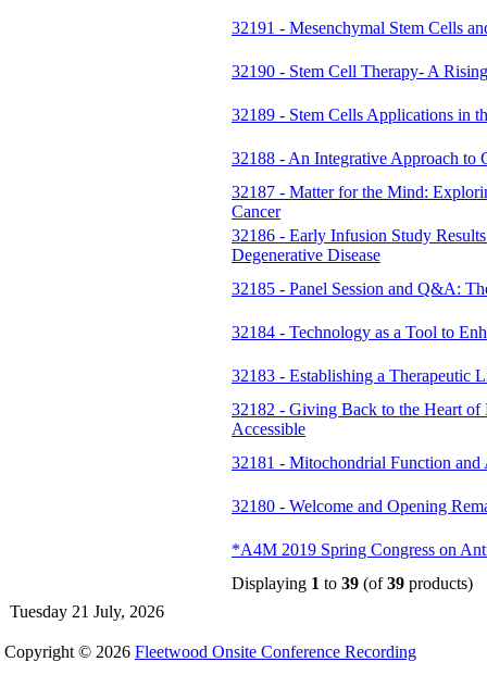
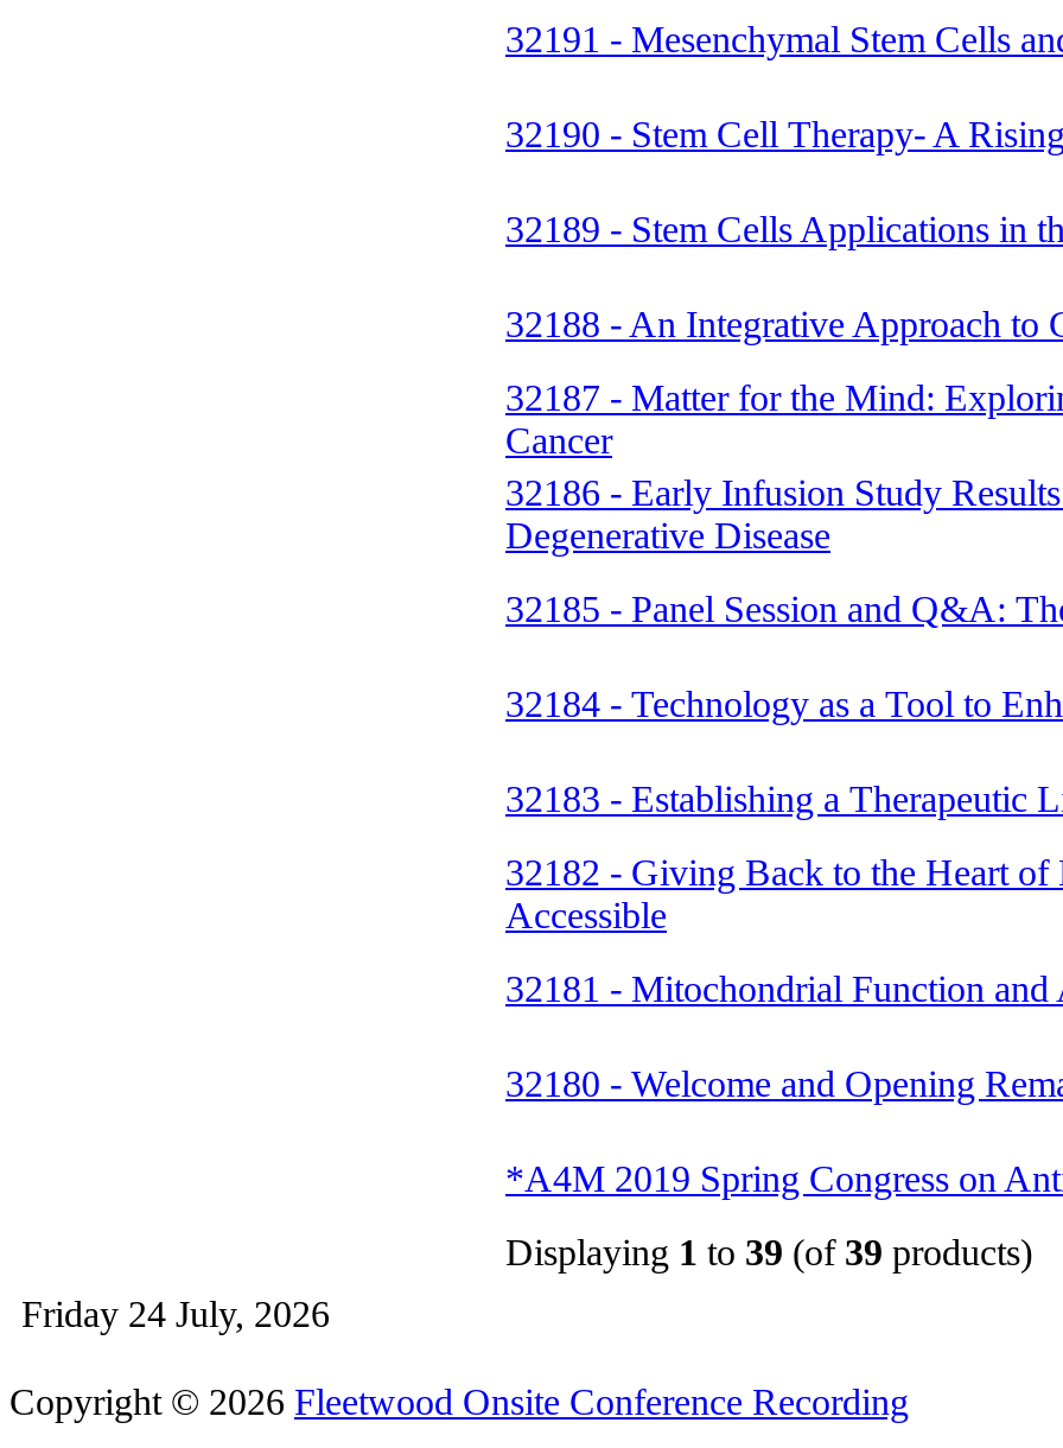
[1,602,173,621] Tuesday 21 July, 2026 -> [2,1294,349,1334] Friday 24 July, 2026

